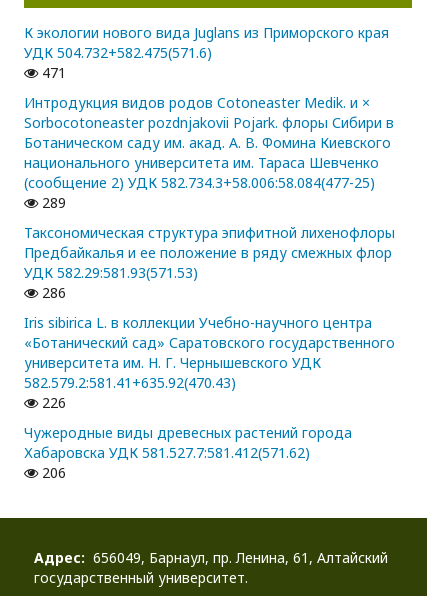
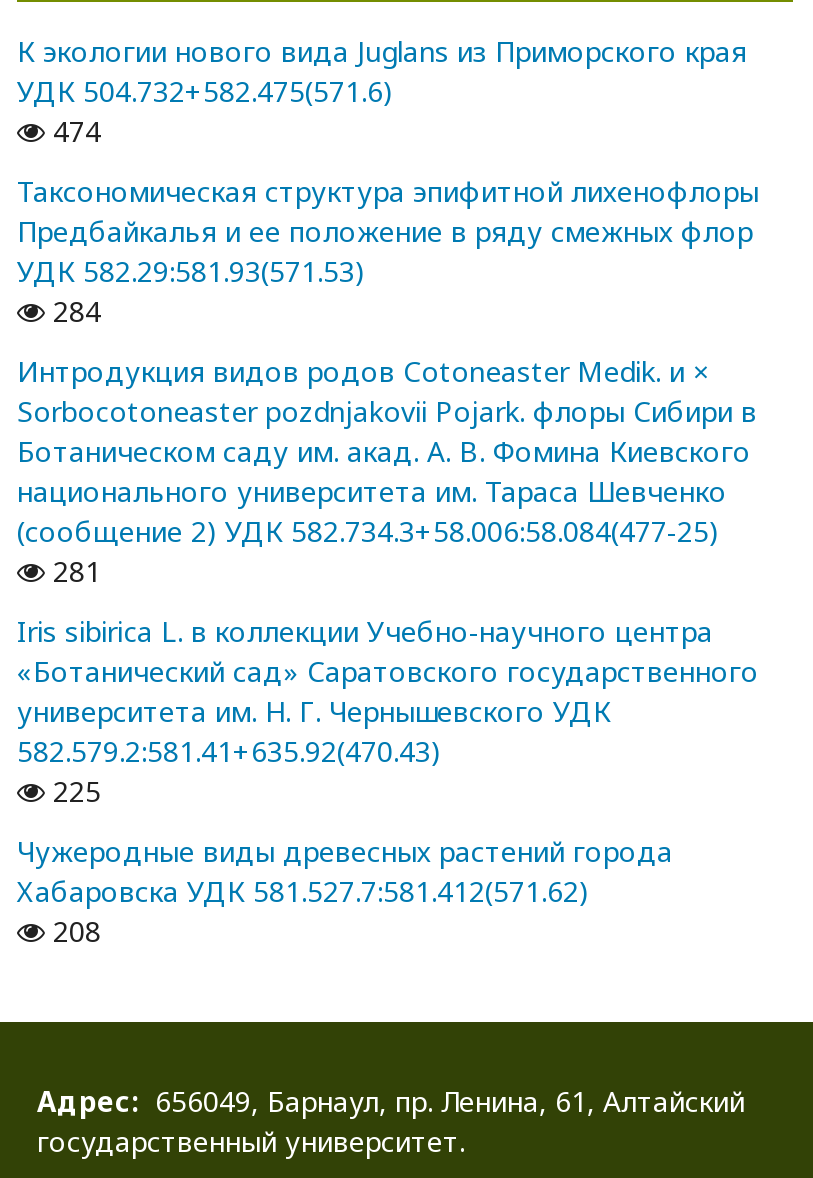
[38,62,66,81] 471 -> [45,111,101,329] 474 | 284
moved [24,92,394,191] -> [17,351,757,549]: Интродукция видов родов Cotoneaster Medik. и × | Sorbocotoneaster pozdnjakovii Pojark. флоры Сибири в | Ботаническом саду им. акад. А. В. Фомина Киевского | национального университета им. Тараса Шевченко | (сообщение 2) УДК 582.734.3+58.006:58.084(477-25)
[38,192,66,301] 289 | 286 -> [45,551,101,589] 281
moved [24,222,395,281] -> [17,171,759,289]: Таксономическая структура эпифитной лихенофлоры | Предбайкалья и ее положение в ряду смежных флор | УДК 582.29:581.93(571.53)
[38,392,66,411] 226 -> [45,771,101,809] 225
[38,462,66,481] 206 -> [45,911,101,949] 208

